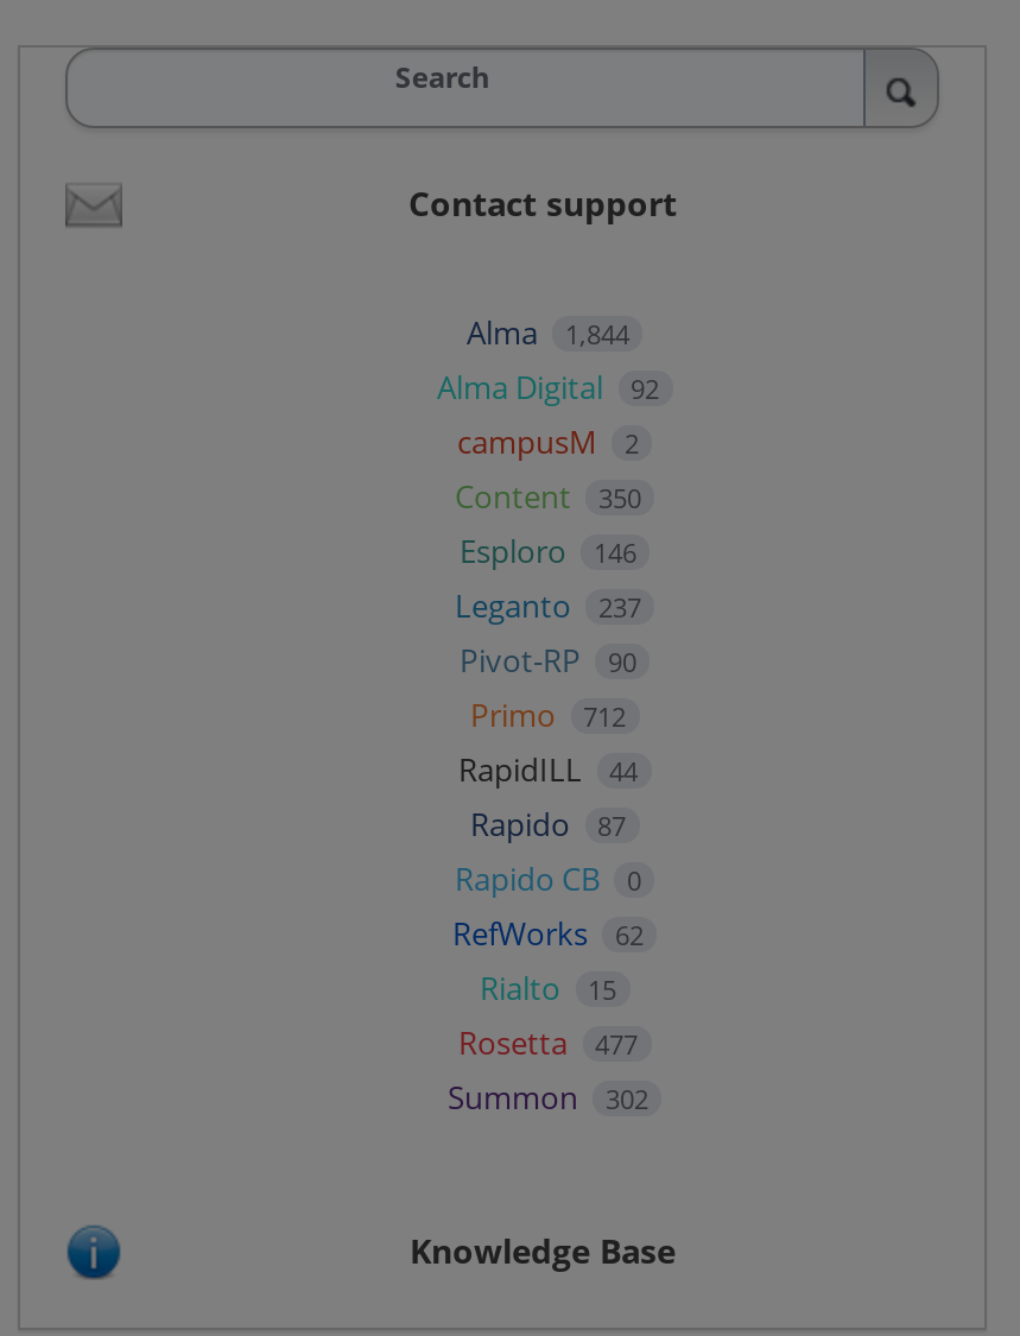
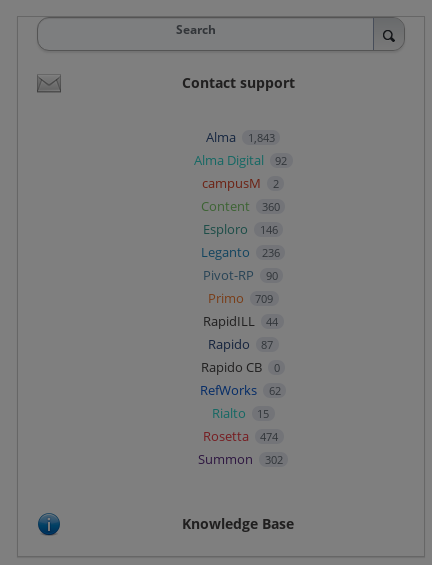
[467,312,629,355] Alma 1,844 -> [206,128,274,146] Alma 1,843
[455,476,641,519] Content 350 -> [201,197,279,215] Content 360
[455,585,641,628] Leganto 237 -> [201,243,279,261] Leganto 236
[470,694,626,737] Primo 712 -> [207,289,273,307] Primo 709
[458,1022,638,1065] Rosetta 477 -> [202,427,278,445] Rosetta 474

